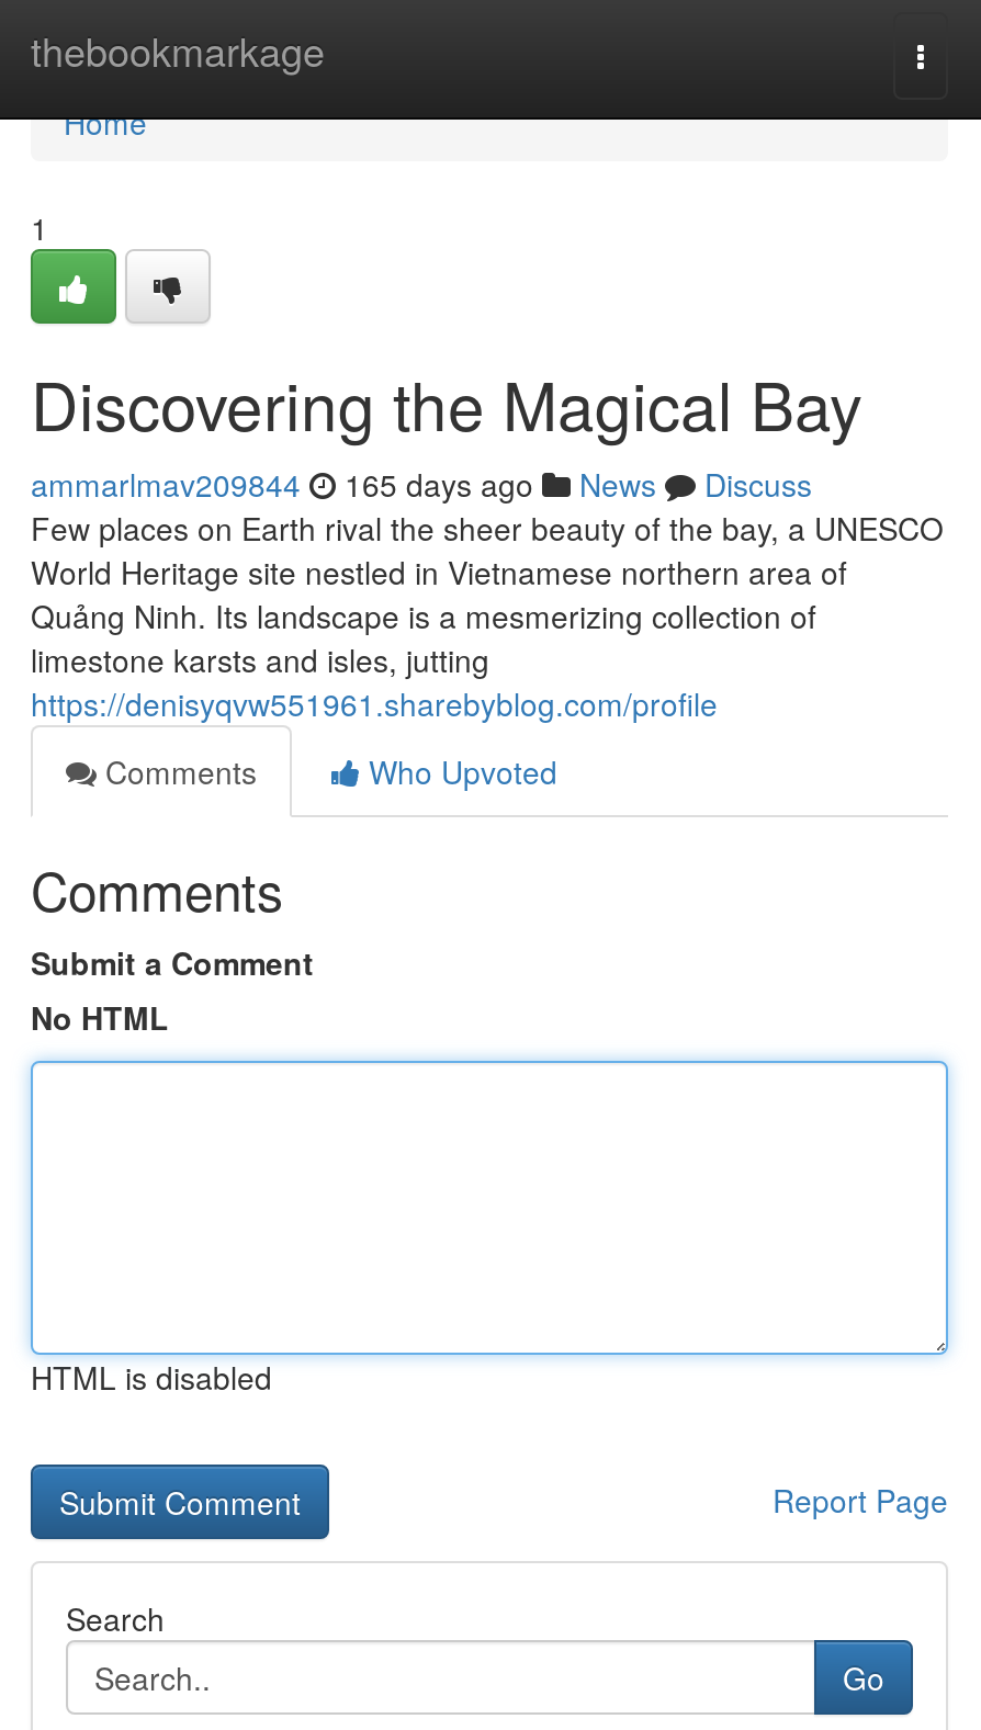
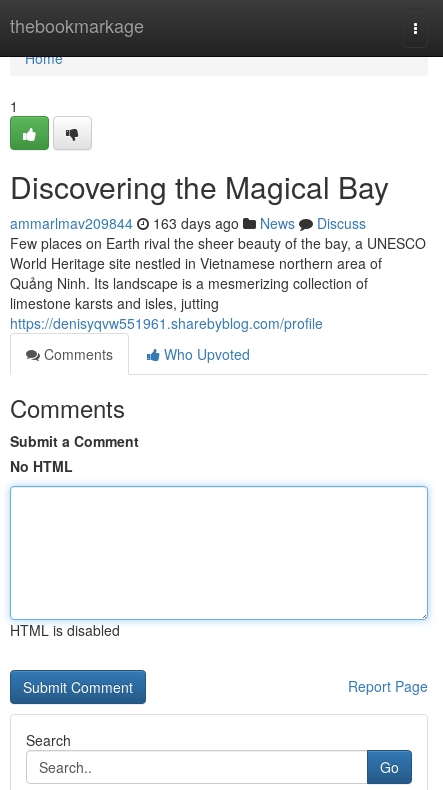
[31,462,812,506] ammarlmav209844 165 days ago News Discuss -> [10,213,366,233] ammarlmav209844 163 days ago News Discuss

